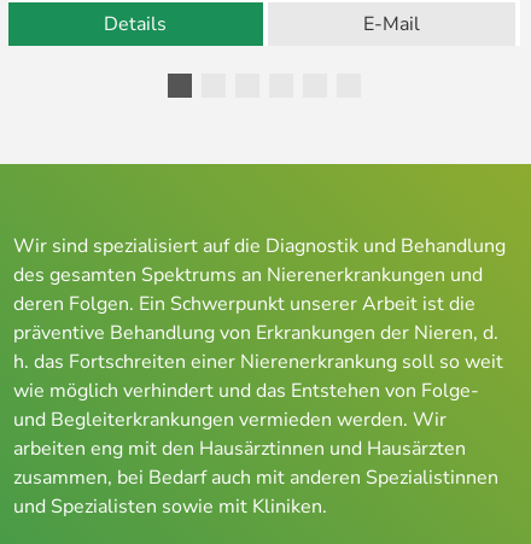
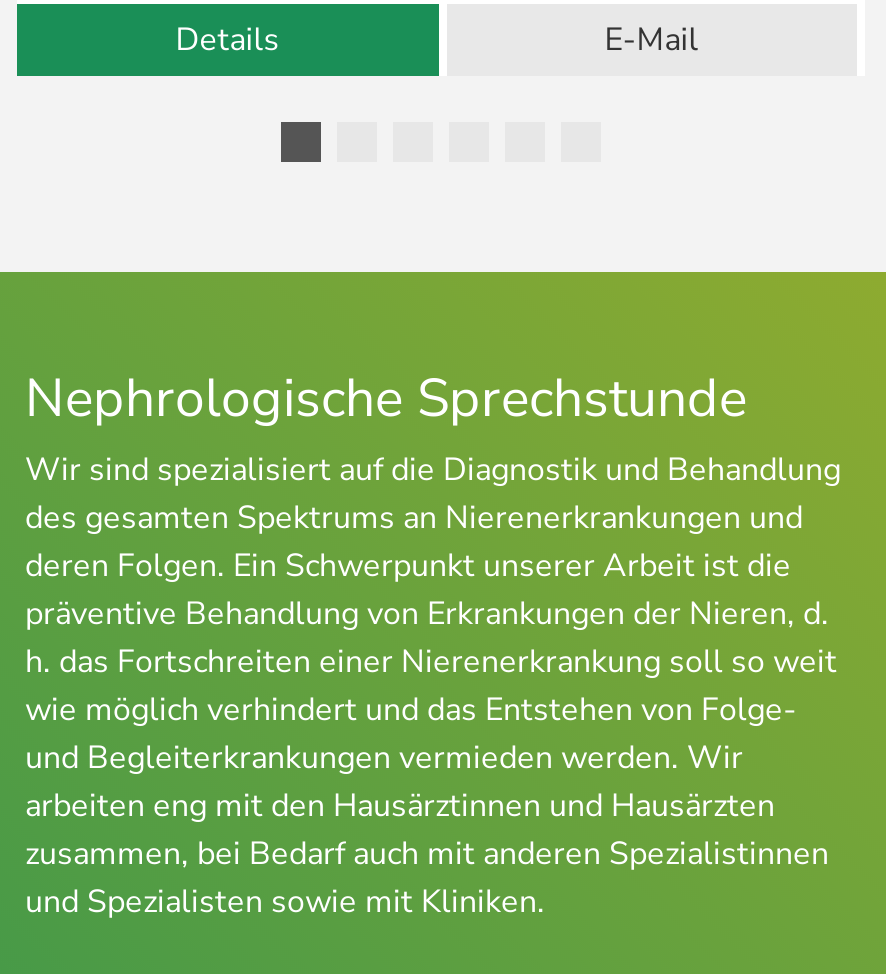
none -> [25,361,747,433] Nephrologische Sprechstunde

